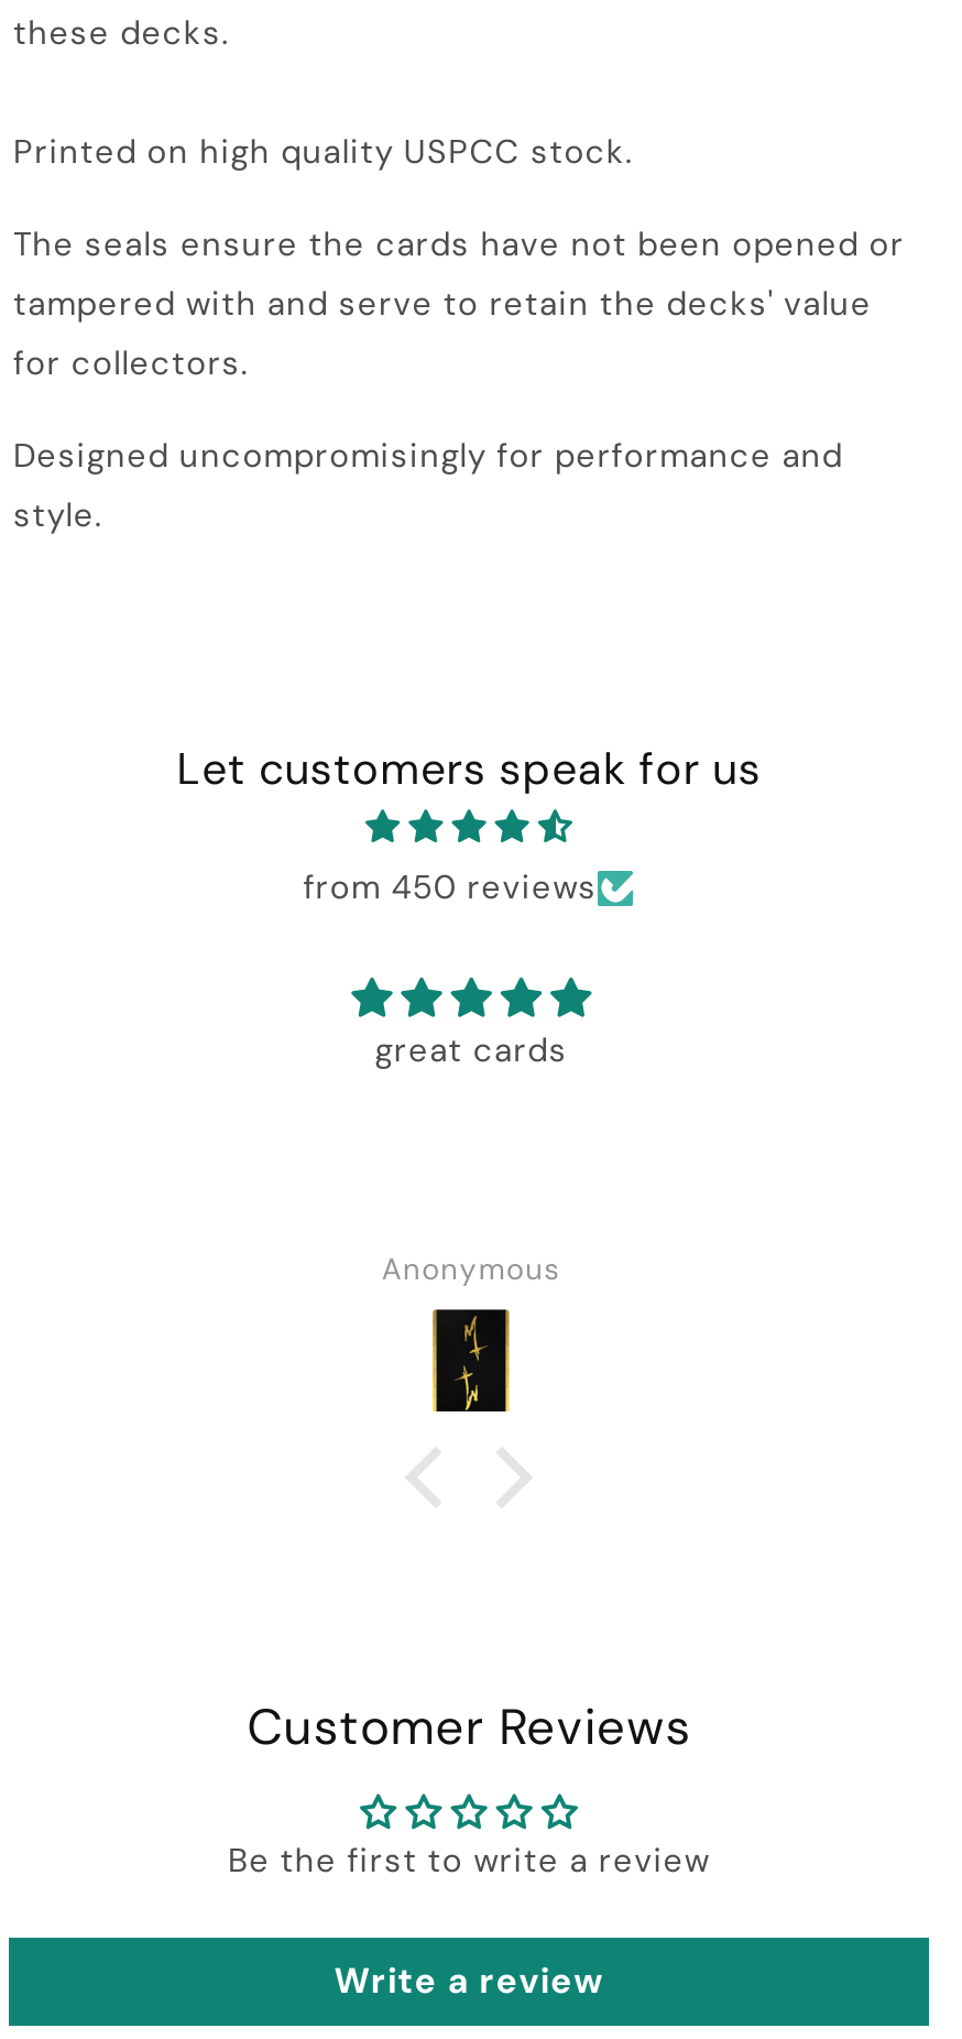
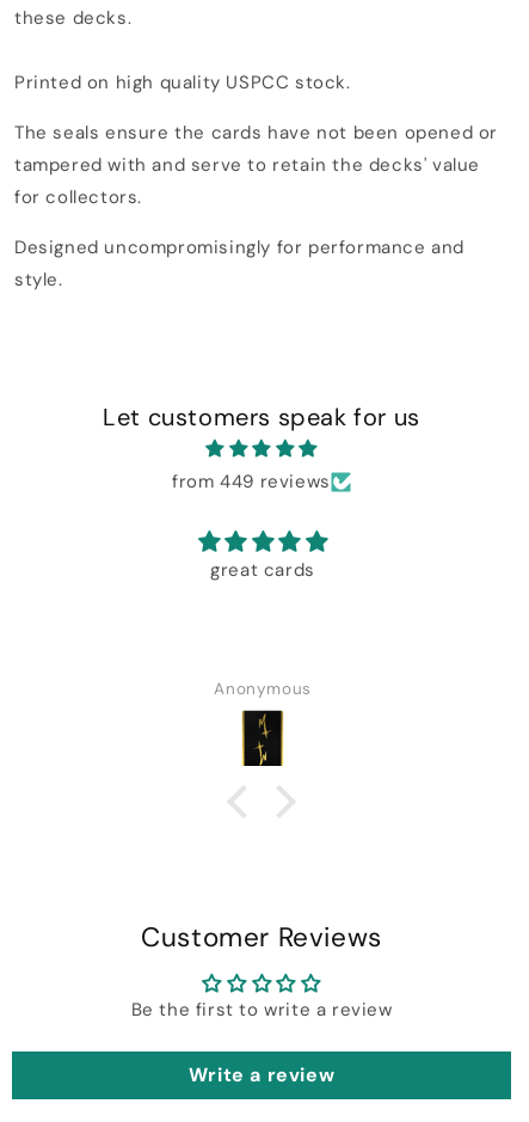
[303,866,597,910] from 450 reviews -> [172,470,331,494] from 449 reviews

